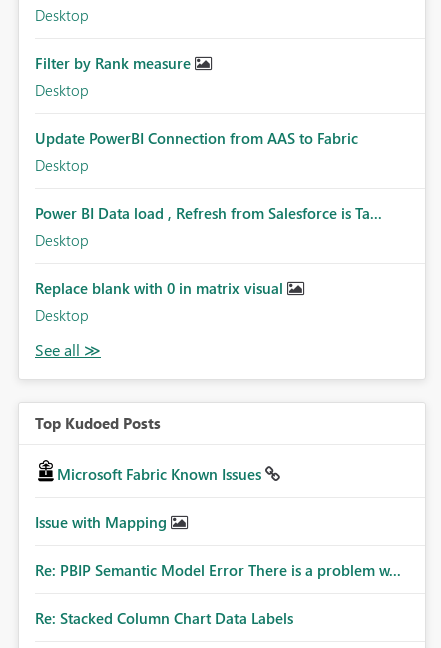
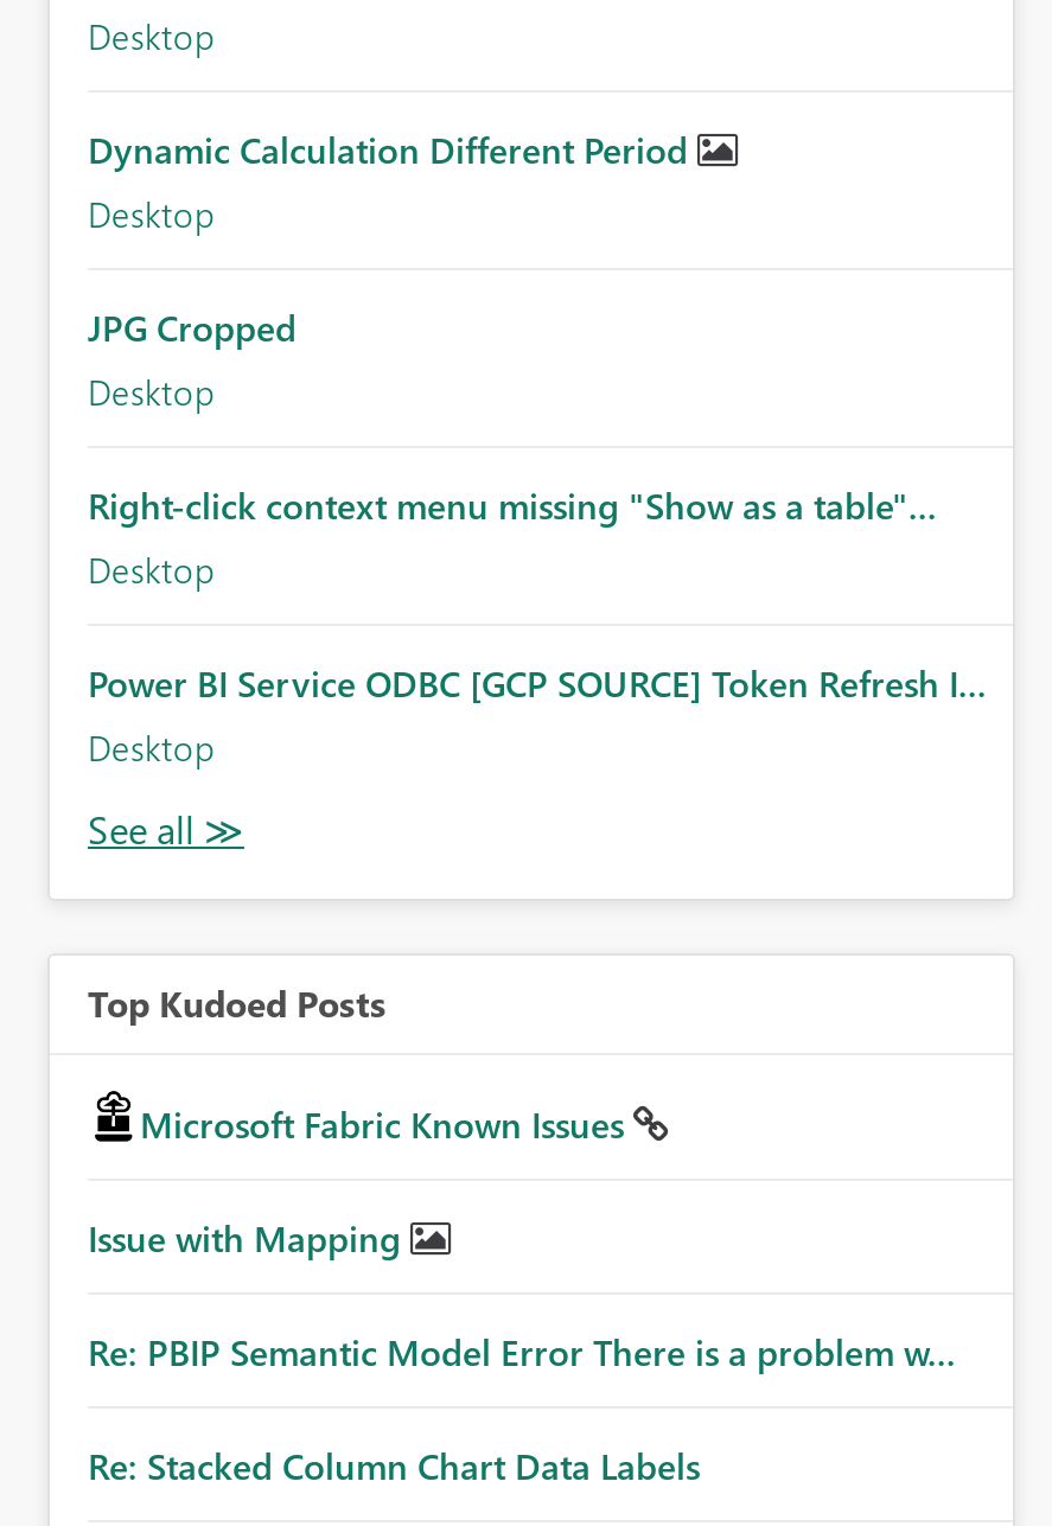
[35,53,195,73] Filter by Rank measure -> [88,127,697,174] Dynamic Calculation Different Period
[35,128,358,148] Update PowerBI Connection from AAS to Fabric -> [88,304,297,352] JPG Cropped
[35,203,382,223] Power BI Data load , Refresh from Salesforce is Ta... -> [88,482,937,530] Right-click context menu missing "Show as a table"...
[35,278,287,298] Replace blank with 0 in matrix visual -> [88,660,987,708] Power BI Service ODBC [GCP SOURCE] Token Refresh I...

